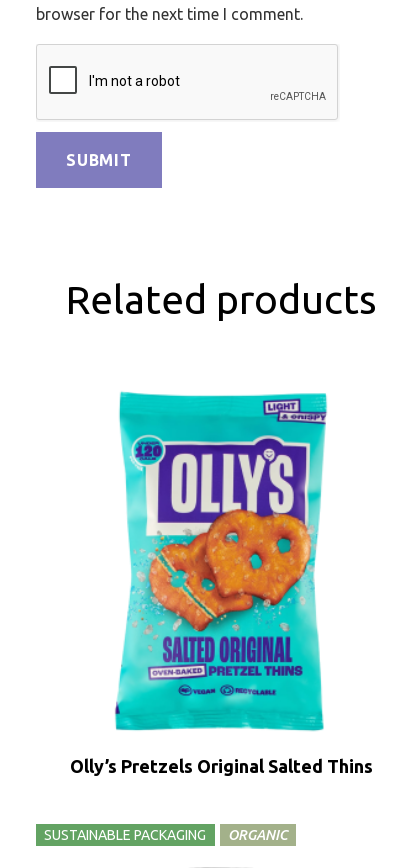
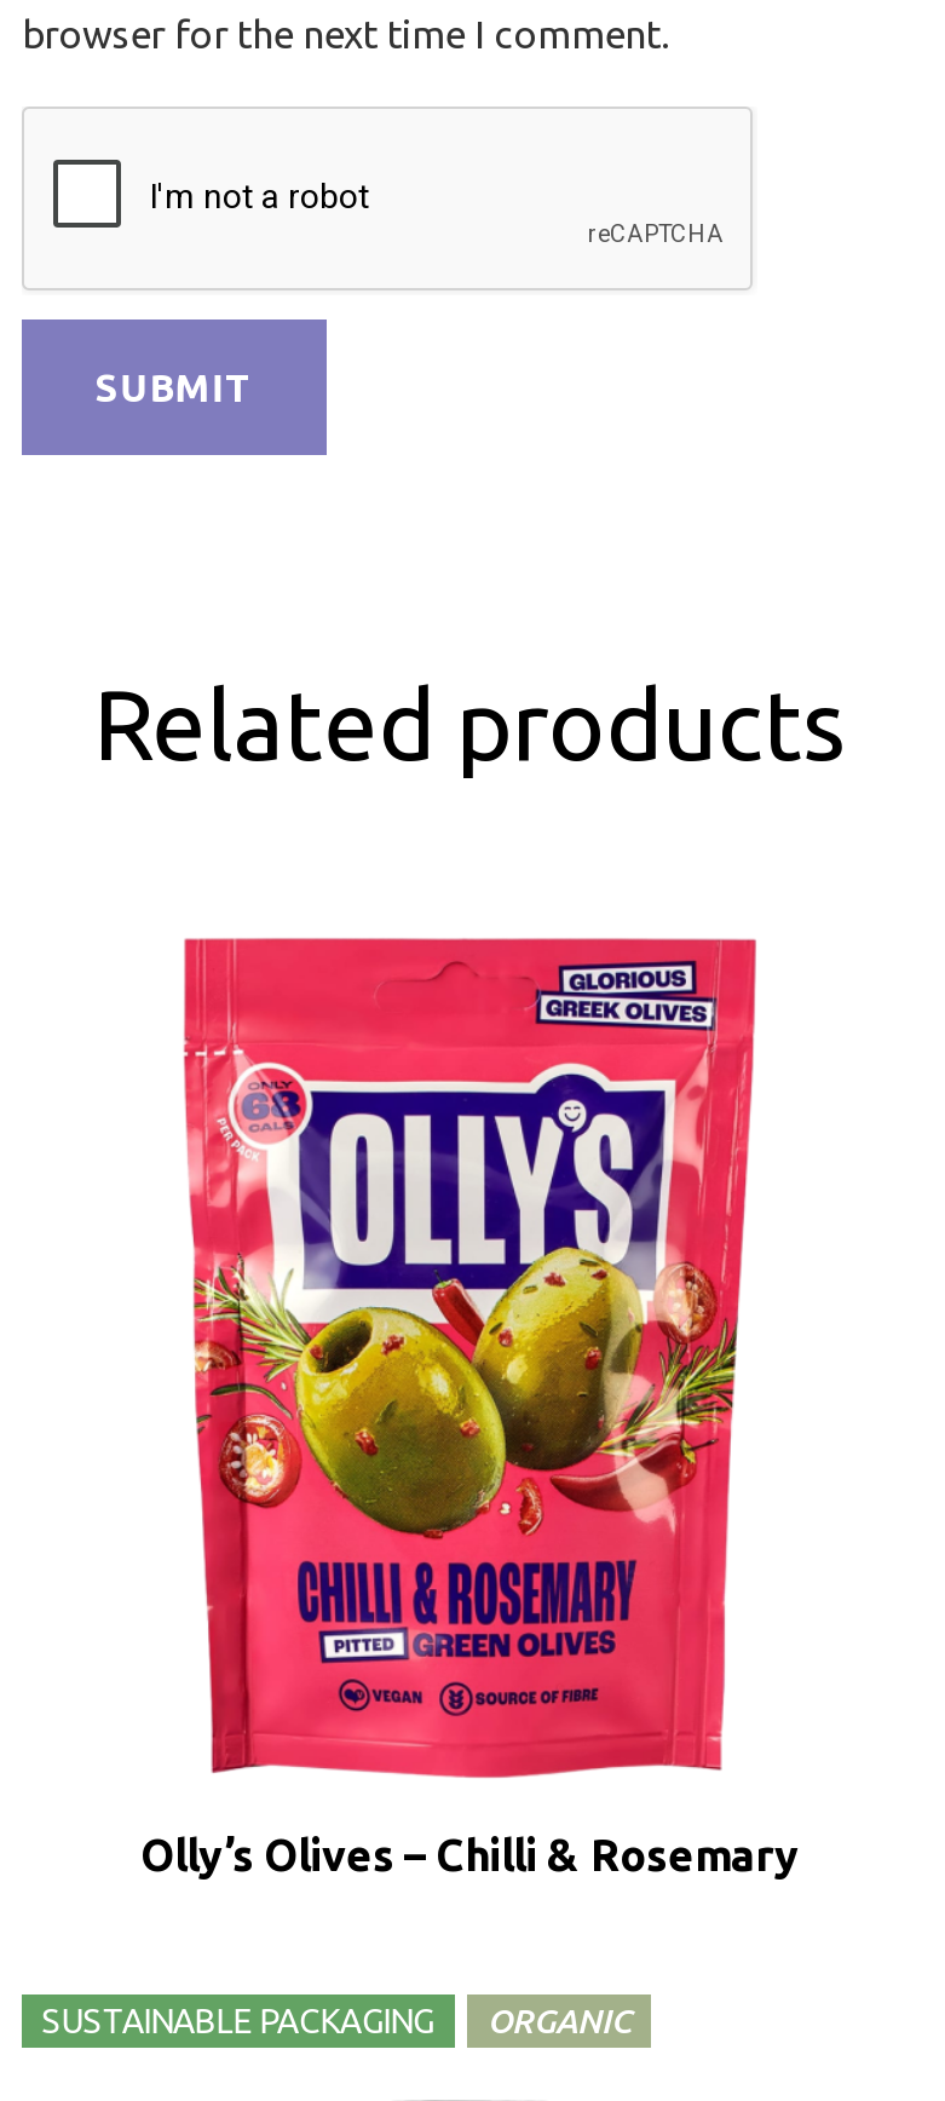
[69,388,372,775] [image] | Olly’s Pretzels Original Salted Thins -> [140,937,799,1877] [image] | Olly’s Olives – Chilli & Rosemary

